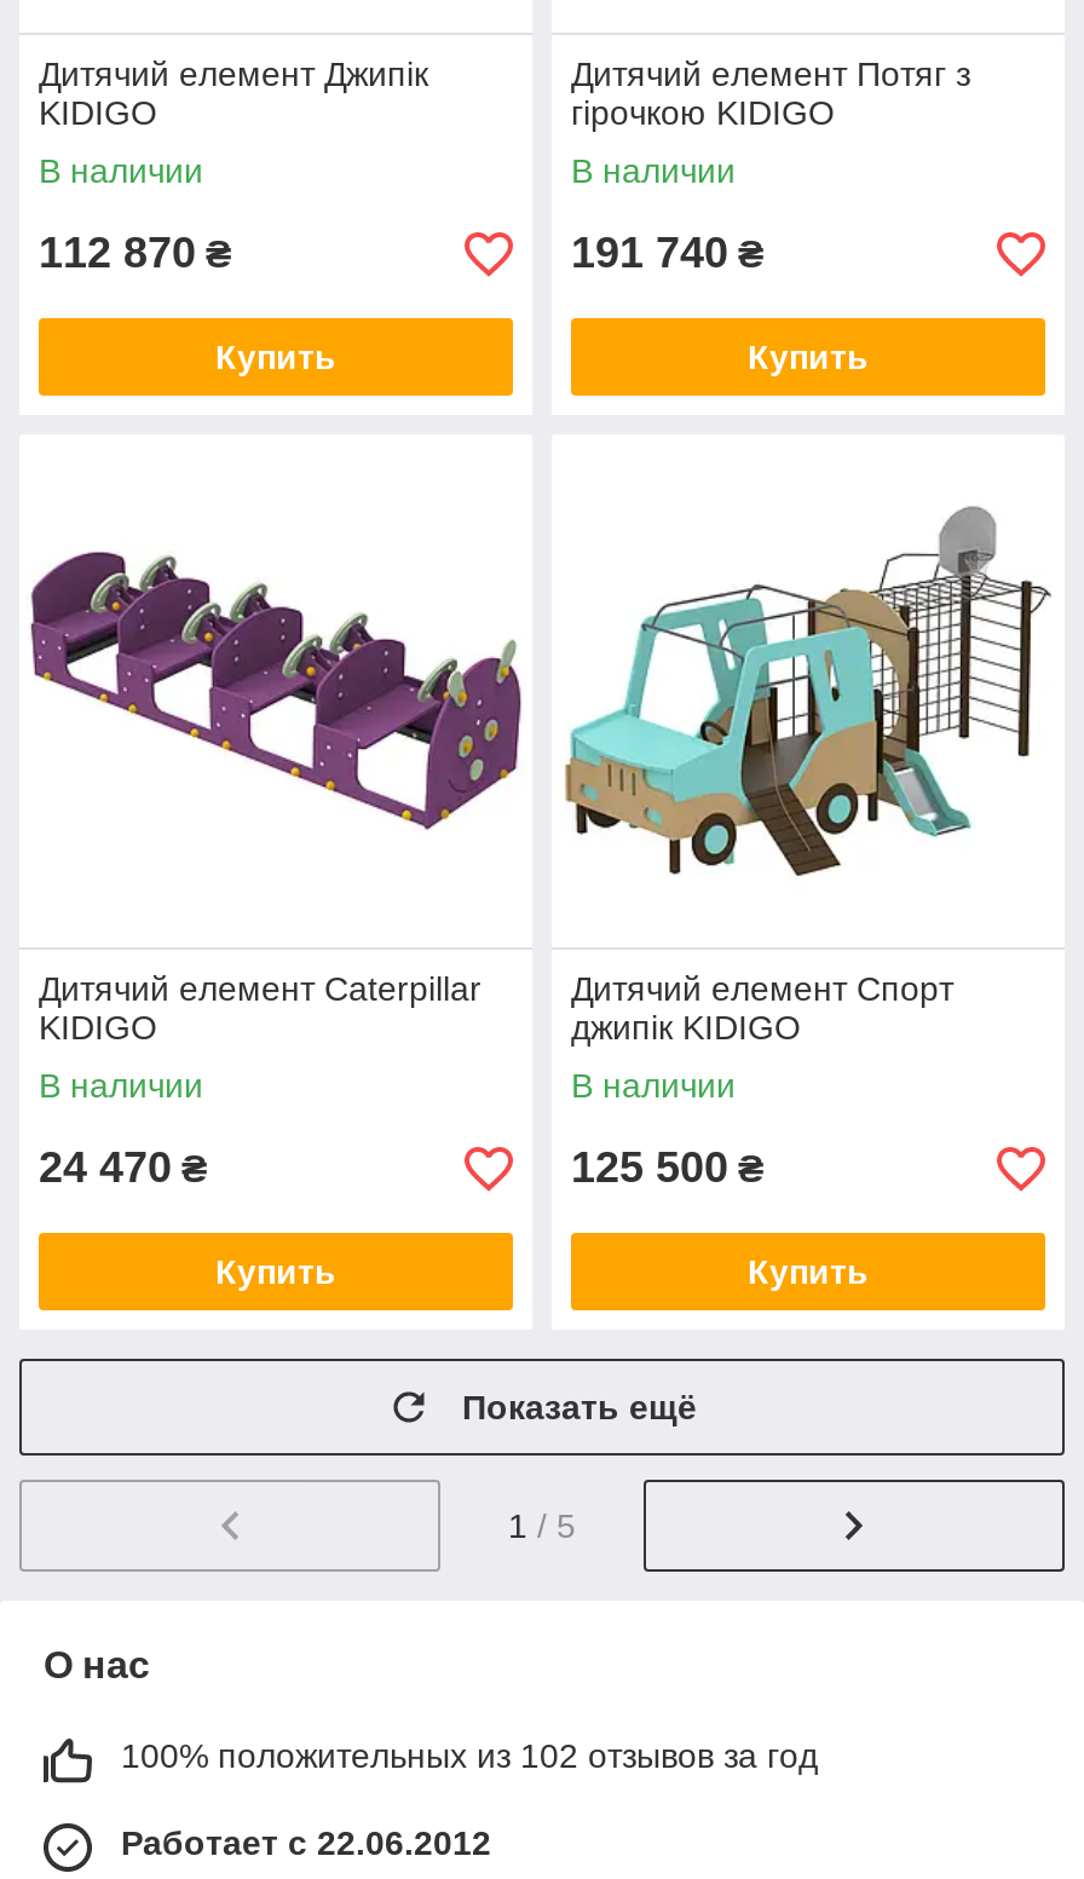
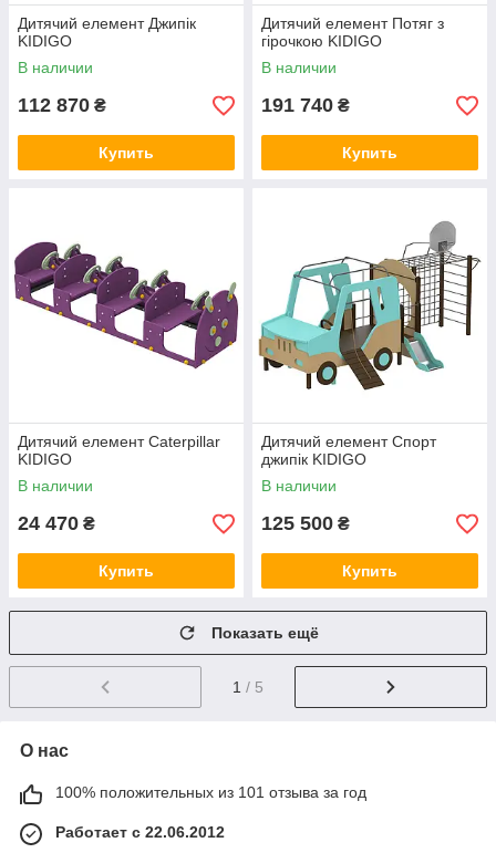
[121,1736,818,1775] 100% положительных из 102 отзывов за год -> [55,783,366,801] 100% положительных из 101 отзыва за год

